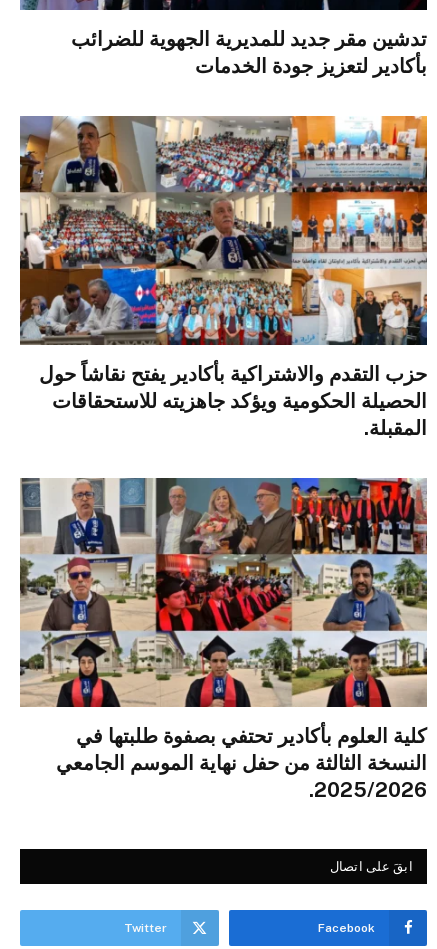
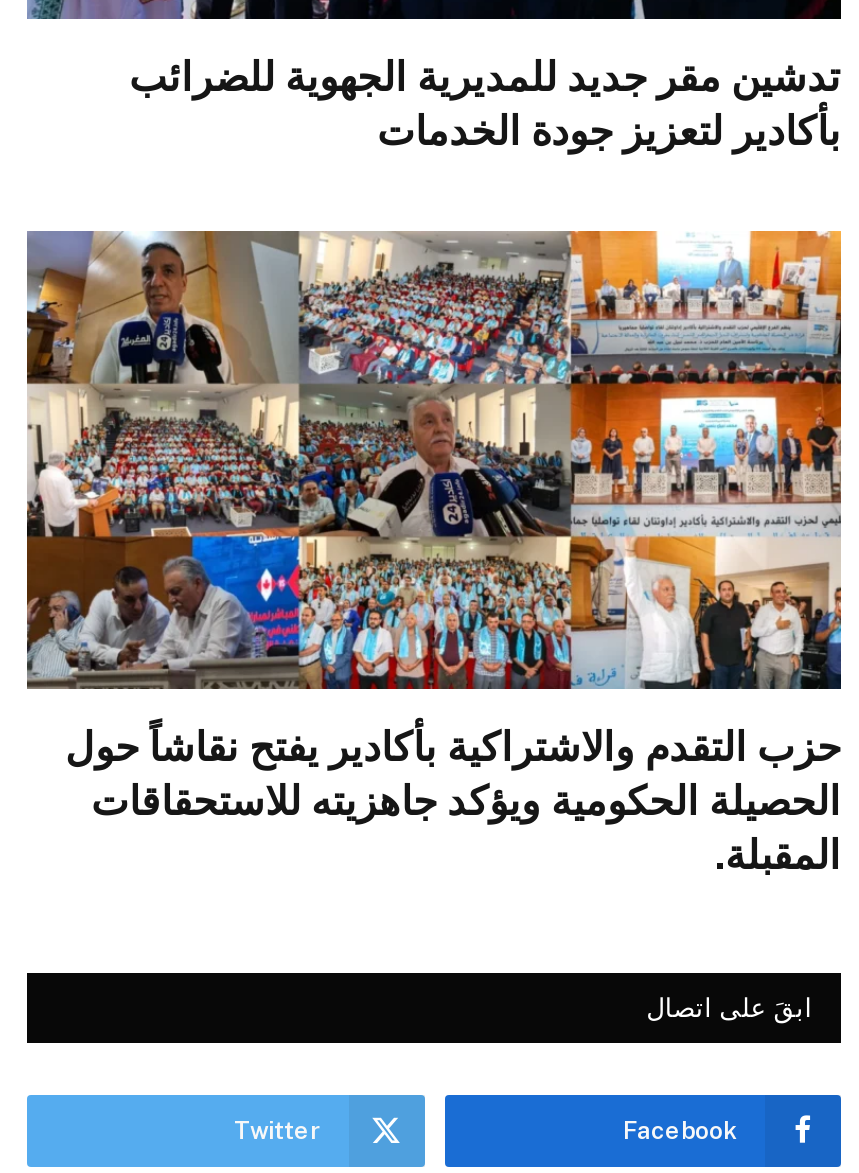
[19,477,428,802] [image] | كلية العلوم بأكادير تحتفي بصفوة طلبتها في | النسخة الثالثة من حفل نهاية الموسم الجامعي | 2025/2026. -> none

